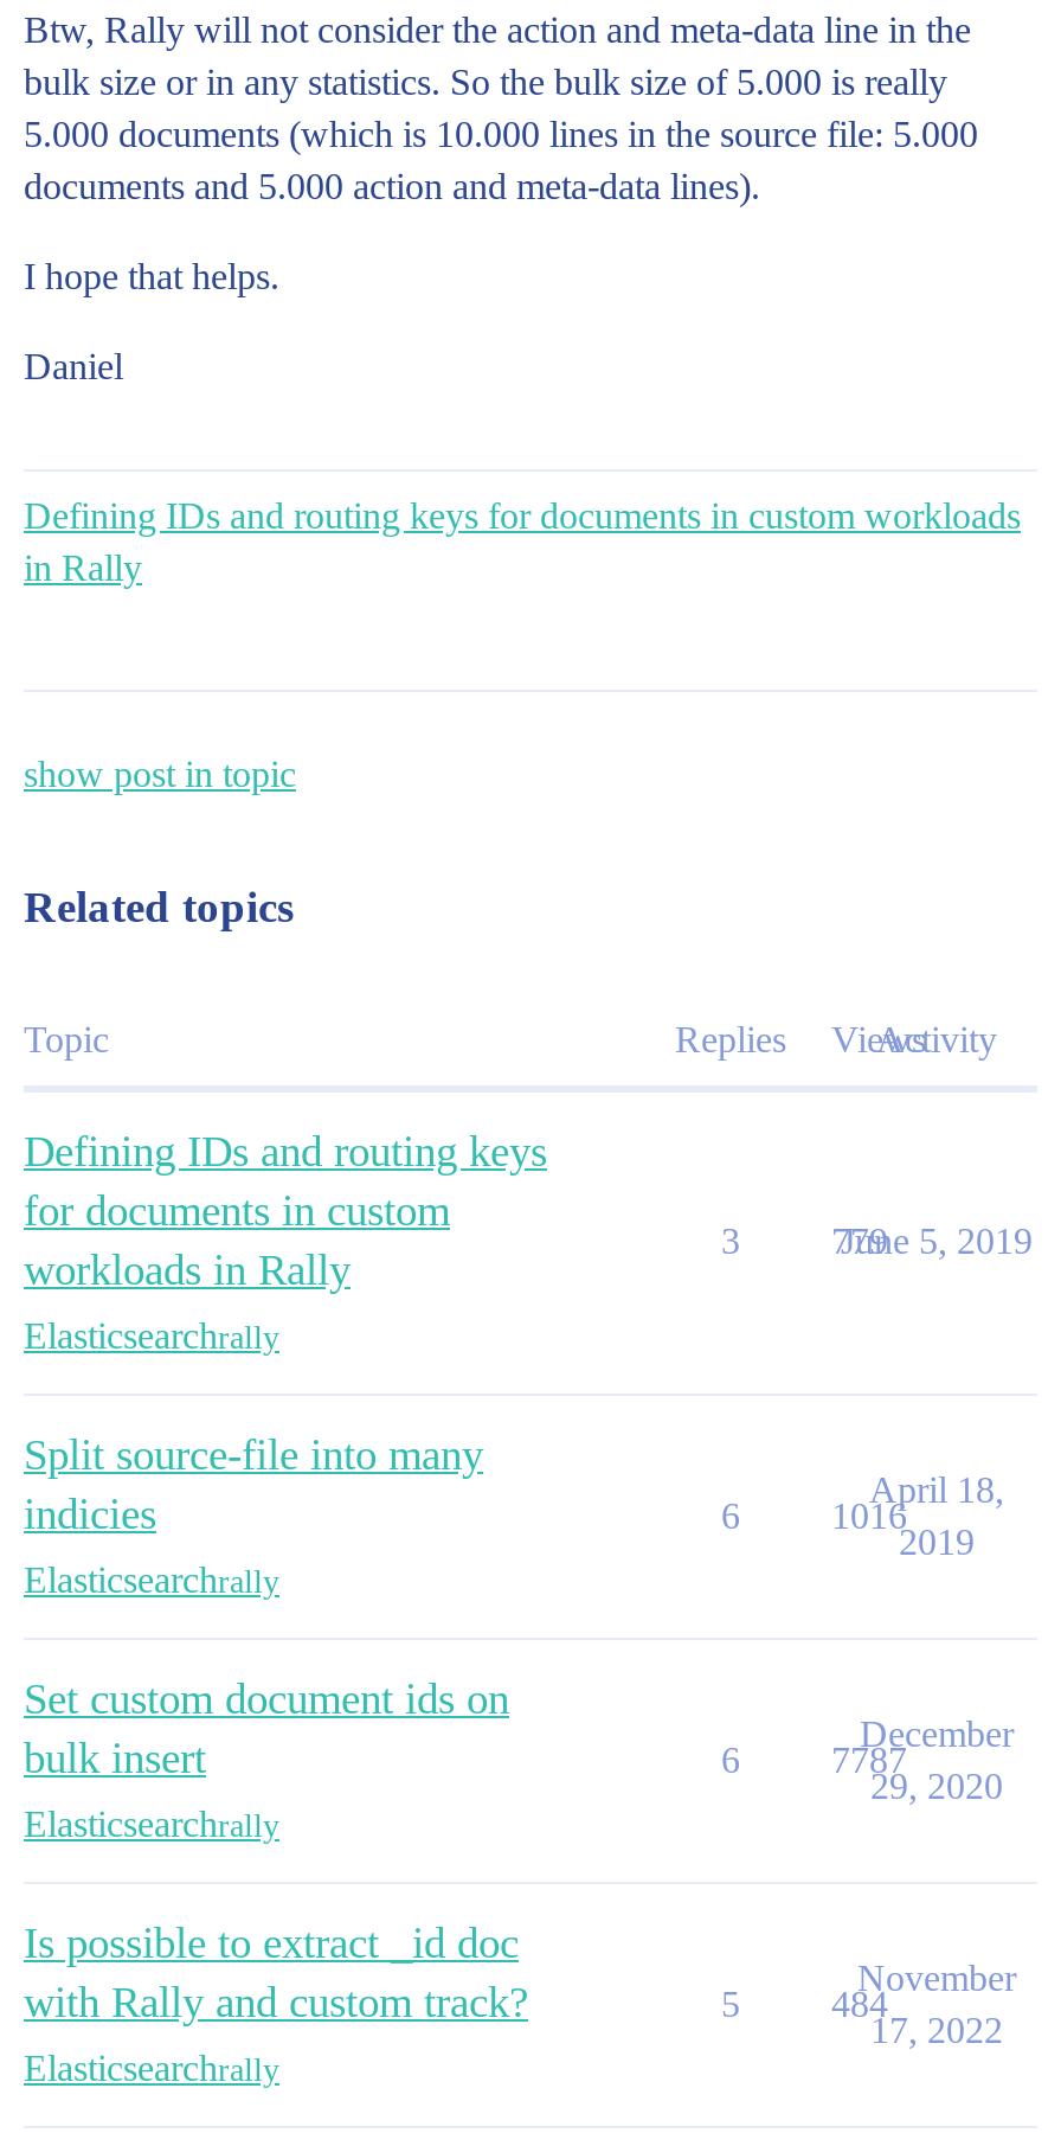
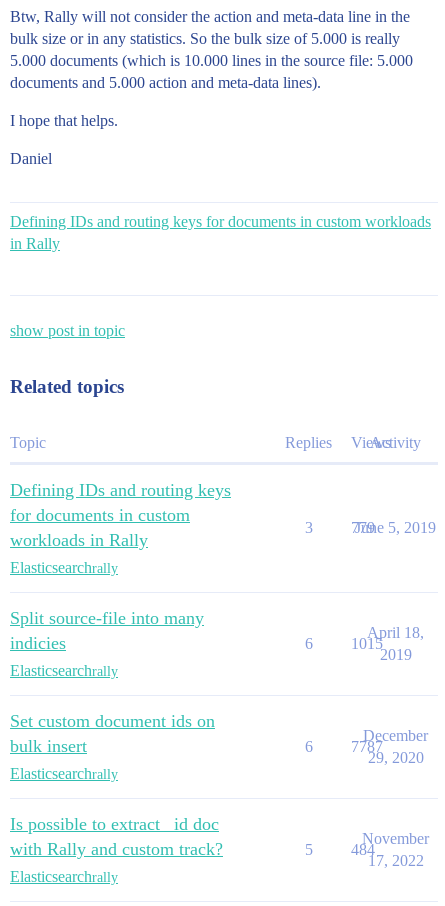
[831,1496,907,1536] 1016 -> [351,635,383,652] 1015

